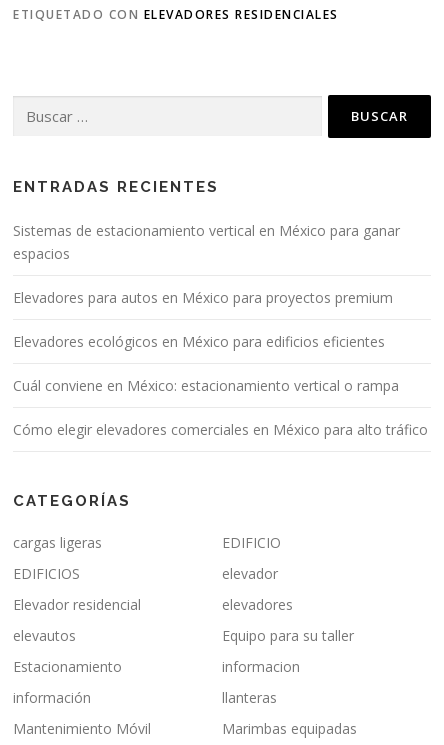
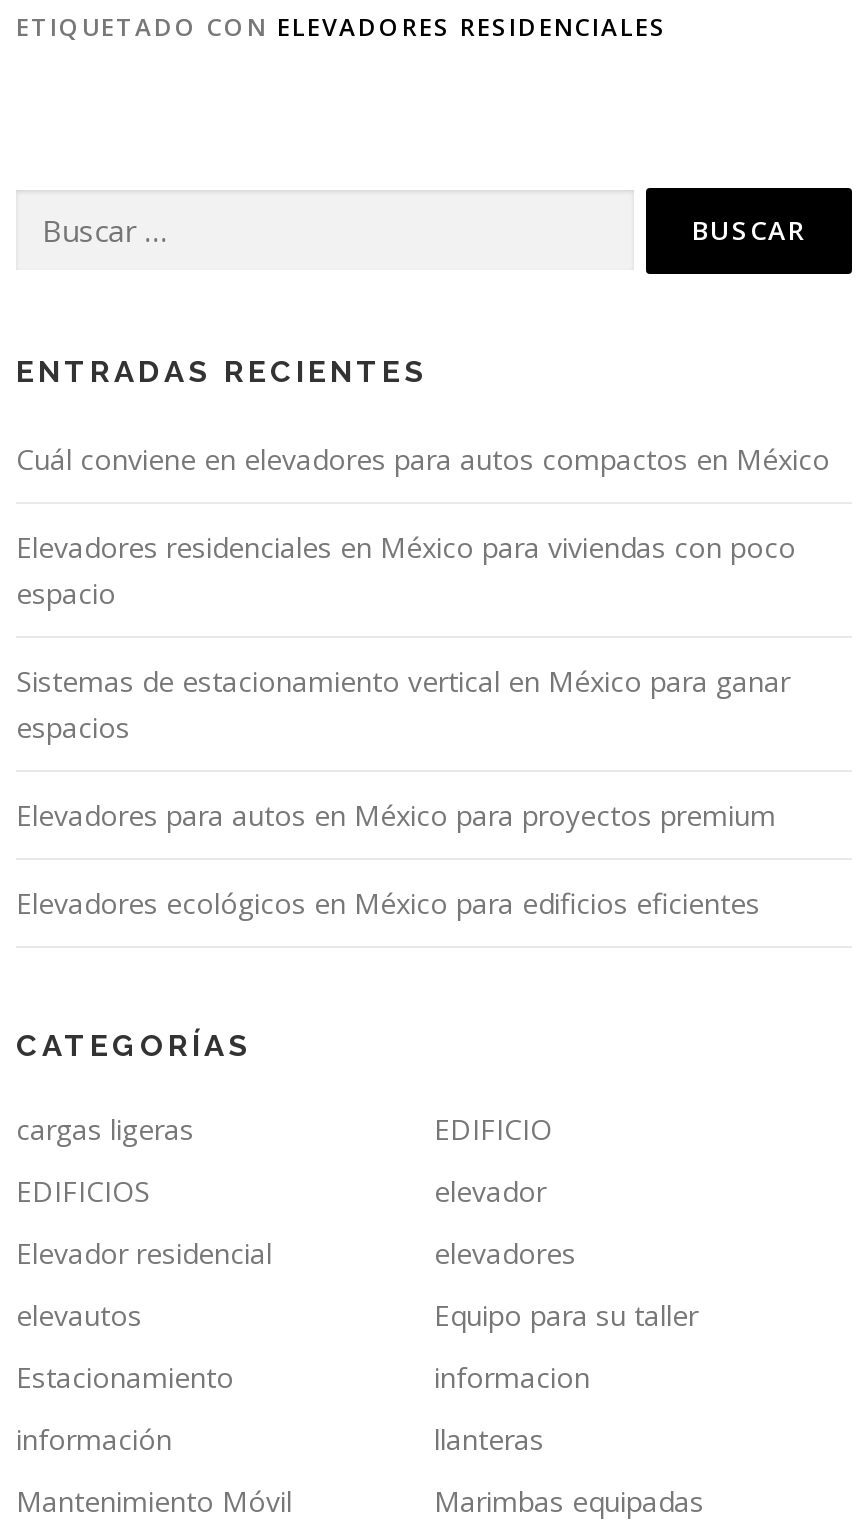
none -> [16,440,830,612] Cuál conviene en elevadores para autos compactos en México | Elevadores residenciales en México para viviendas con poco | espacio
moved [13,221,400,351] -> [16,662,790,922]: Sistemas de estacionamiento vertical en México para ganar | espacios | Elevadores para autos en México para proyectos premium | Elevadores ecológicos en México para edificios eficientes
[13,376,428,439] Cuál conviene en México: estacionamiento vertical o rampa | Cómo elegir elevadores comerciales en México para alto tráfico -> none

